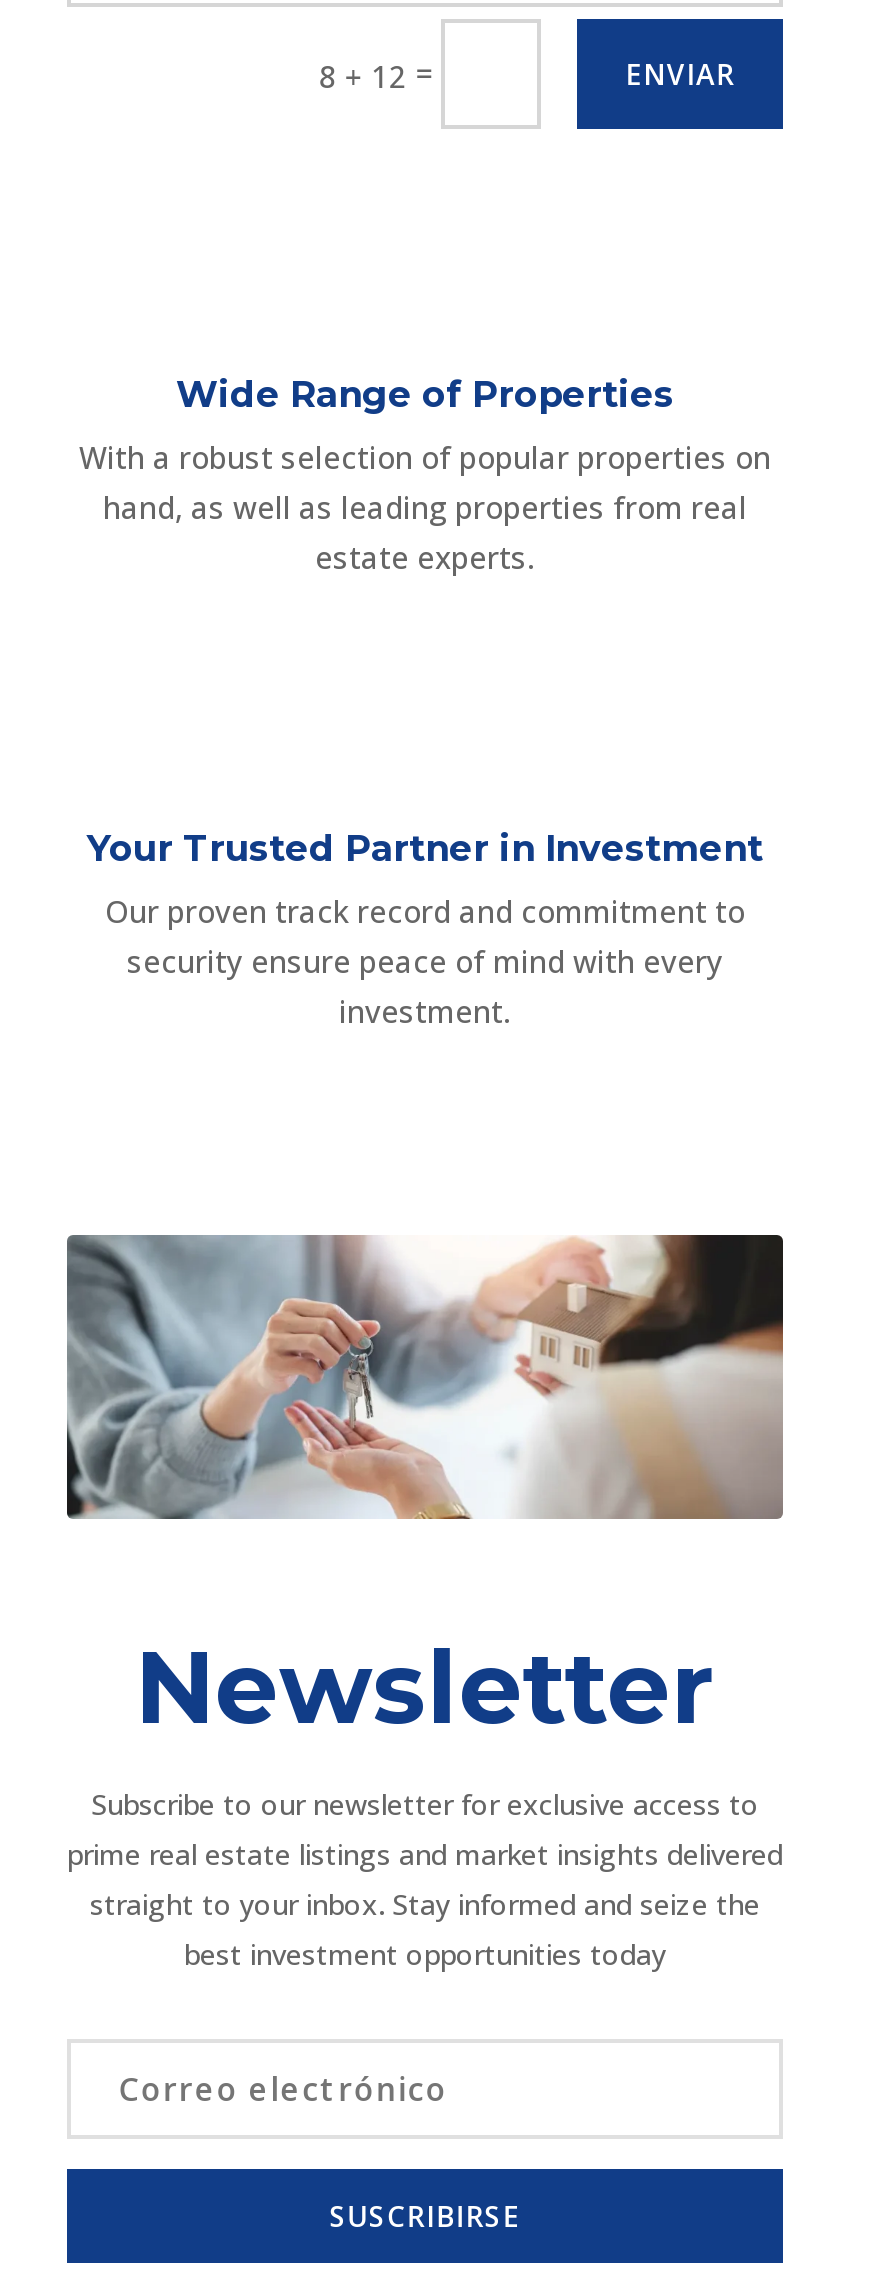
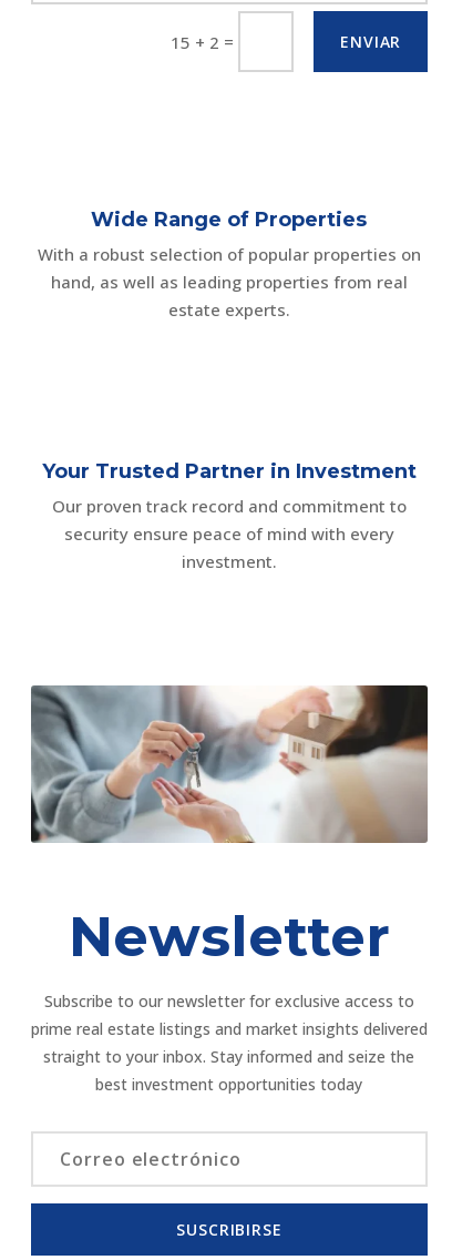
[319,52,441,95] 8 + 12 = -> [171,30,238,53] 15 + 2 =

